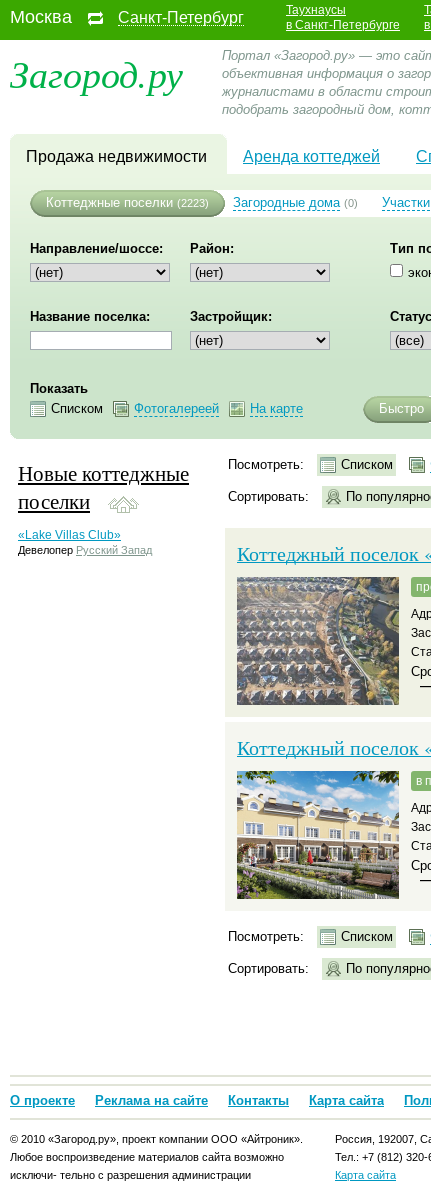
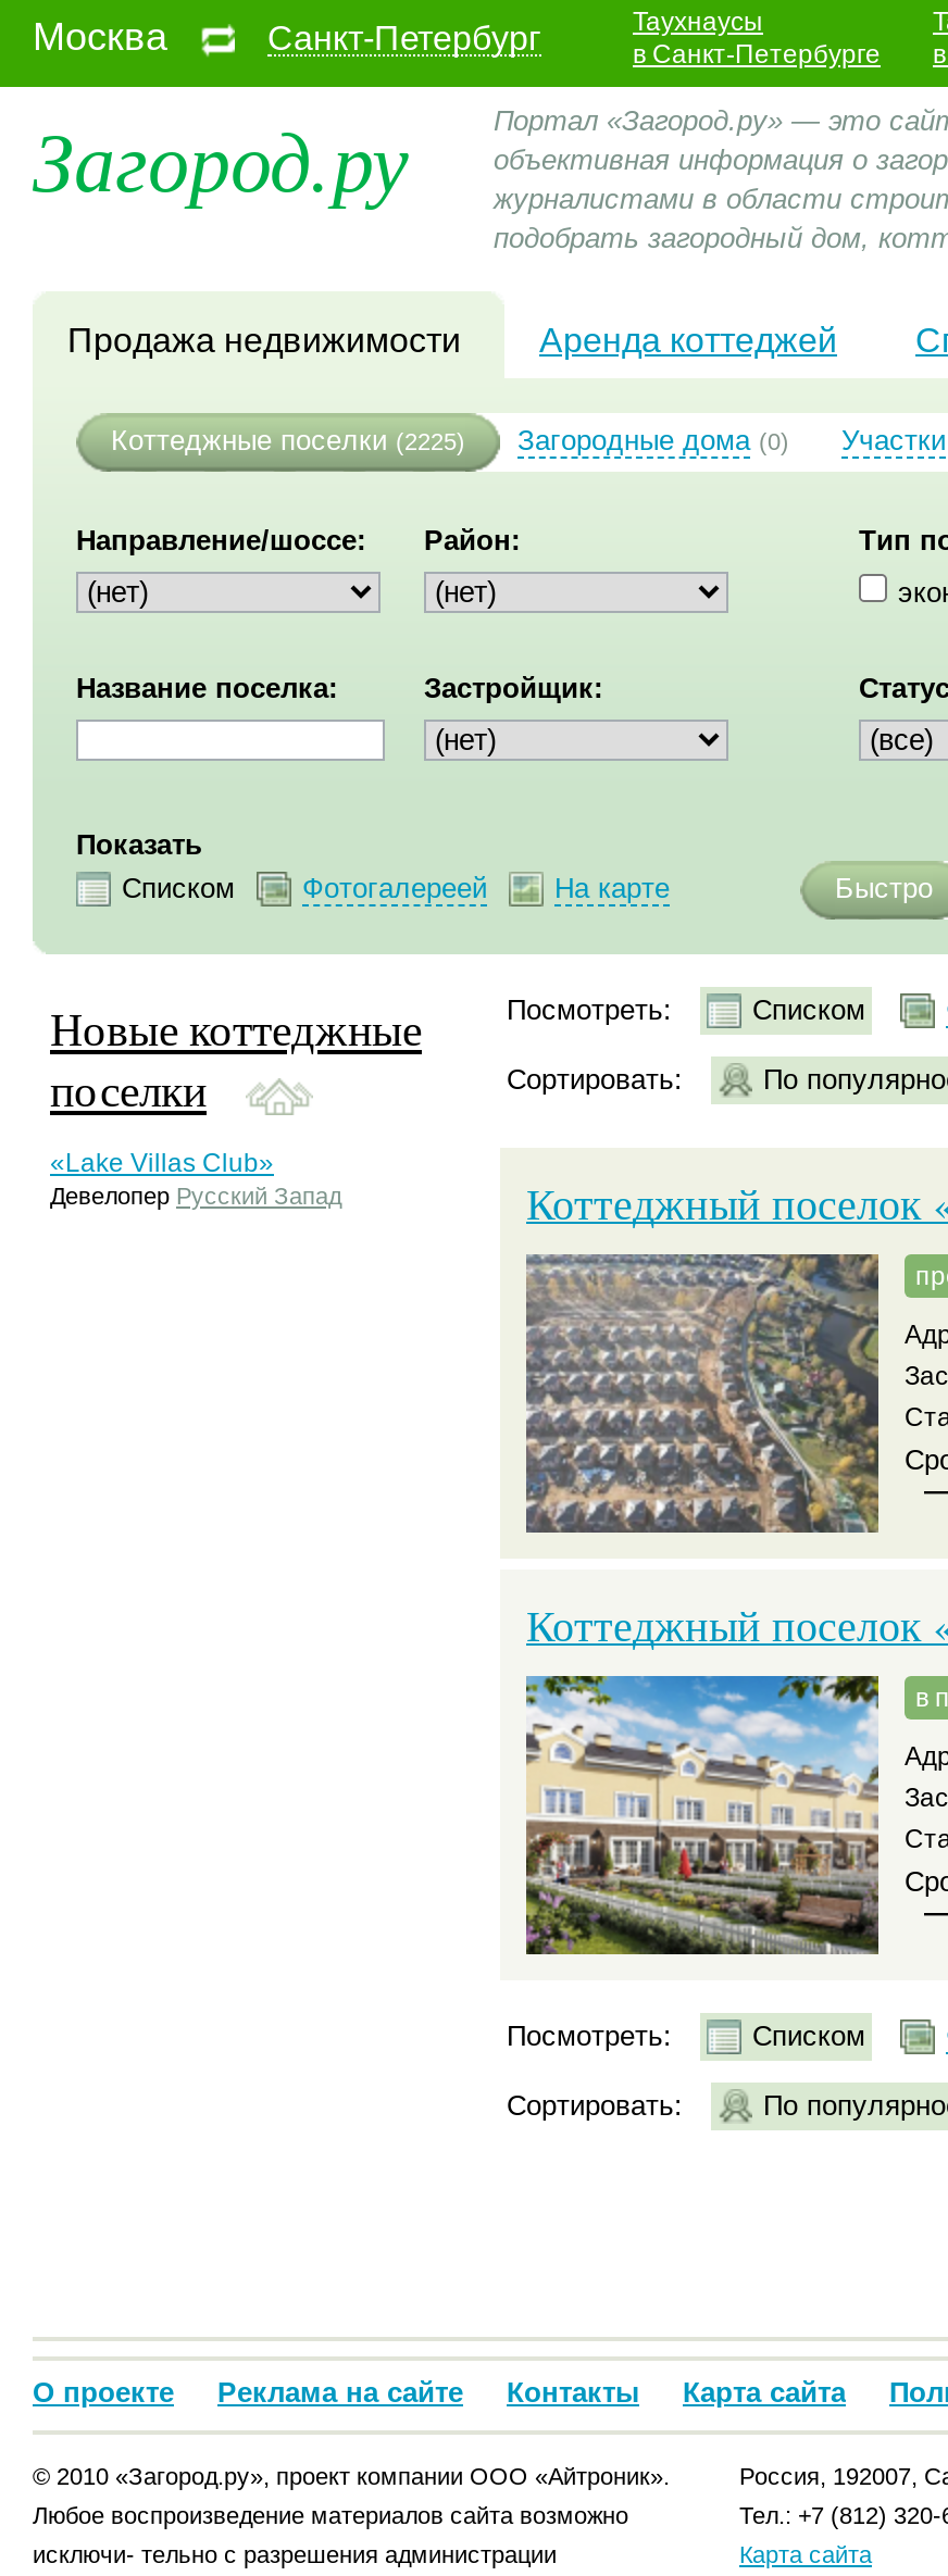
[46,195,209,210] Коттеджные поселки (2223) -> [111,424,465,457] Коттеджные поселки (2225)

